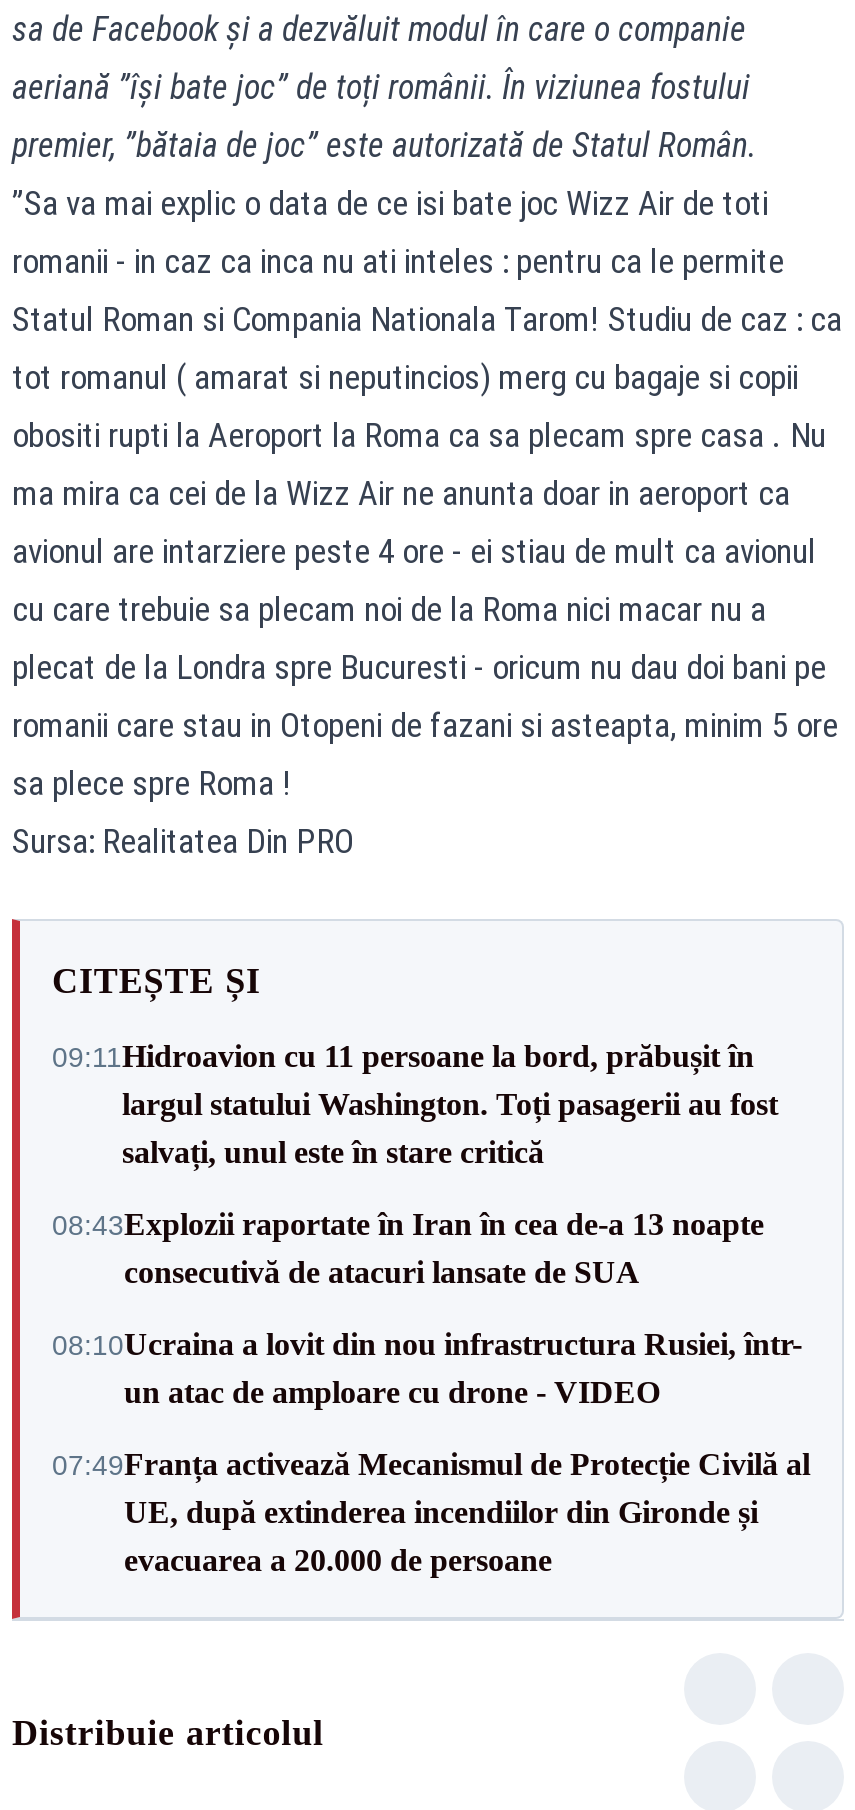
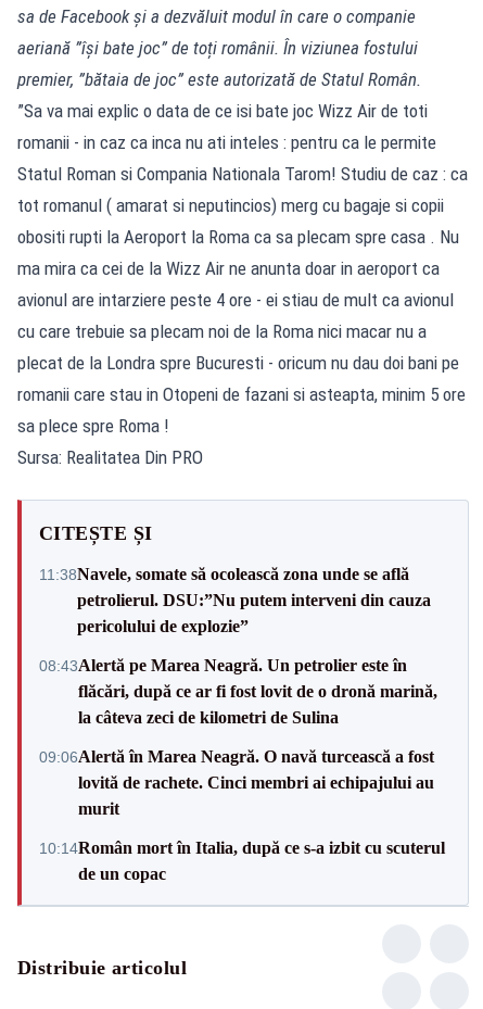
[52,1039,778,1169] 09:11Hidroavion cu 11 persoane la bord, prăbușit în | largul statului Washington. Toți pasagerii au fost | salvați, unul este în stare critică -> [39,564,431,635] 11:38Navele, somate să ocolească zona unde se află | petrolierul. DSU:”Nu putem interveni din cauza | pericolului de explozie”
[52,1207,764,1289] 08:43Explozii raportate în Iran în cea de-a 13 noapte | consecutivă de atacuri lansate de SUA -> [39,655,437,726] 08:43Alertă pe Marea Neagră. Un petrolier este în | flăcări, după ce ar fi fost lovit de o dronă marină, | la câteva zeci de kilometri de Sulina
[52,1327,802,1409] 08:10Ucraina a lovit din nou infrastructura Rusiei, într- | un atac de amploare cu drone - VIDEO -> [39,747,434,817] 09:06Alertă în Marea Neagră. O navă turcească a fost | lovită de rachete. Cinci membri ai echipajului au | murit
[52,1447,810,1577] 07:49Franța activează Mecanismul de Protecție Civilă al | UE, după extinderea incendiilor din Gironde și | evacuarea a 20.000 de persoane -> [39,838,445,882] 10:14Român mort în Italia, după ce s-a izbit cu scuterul | de un copac

